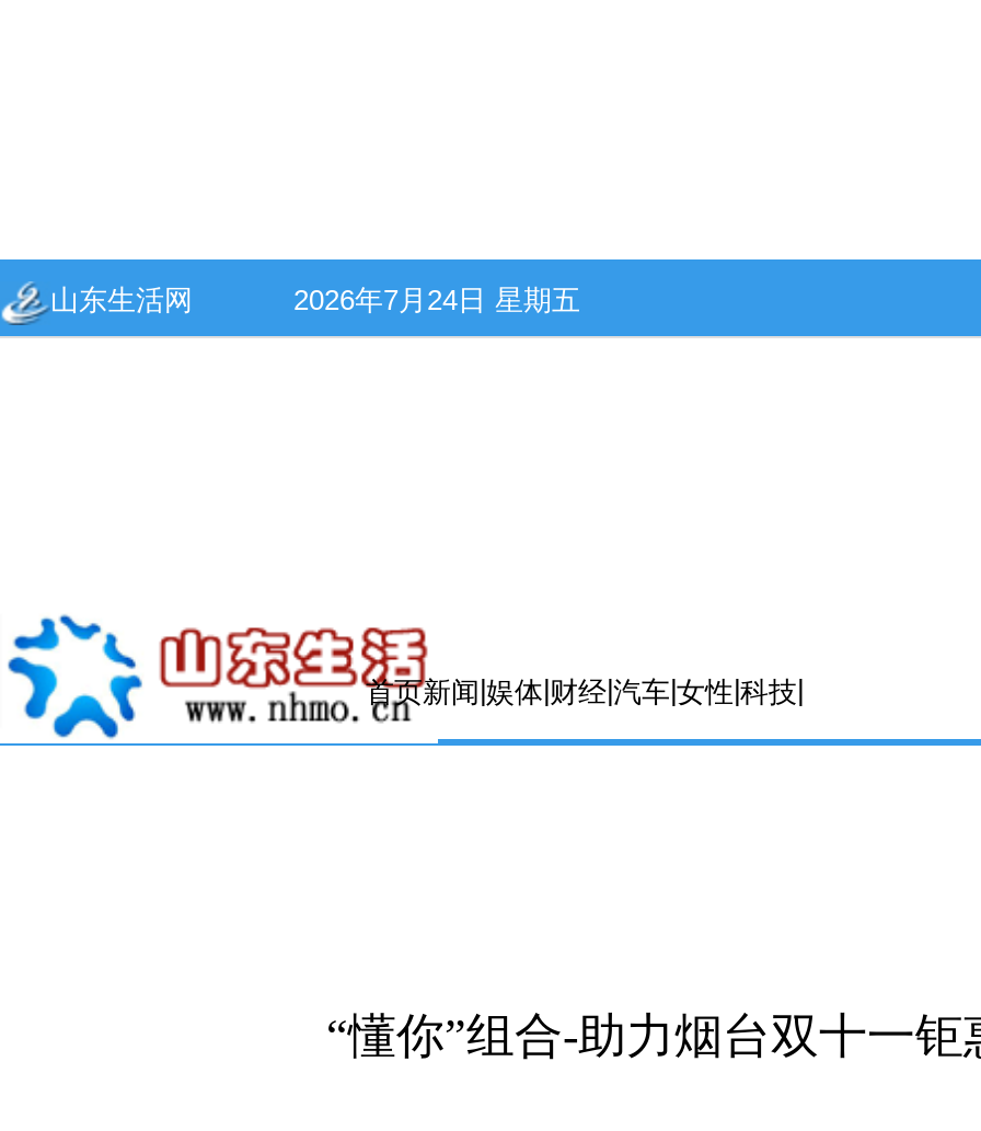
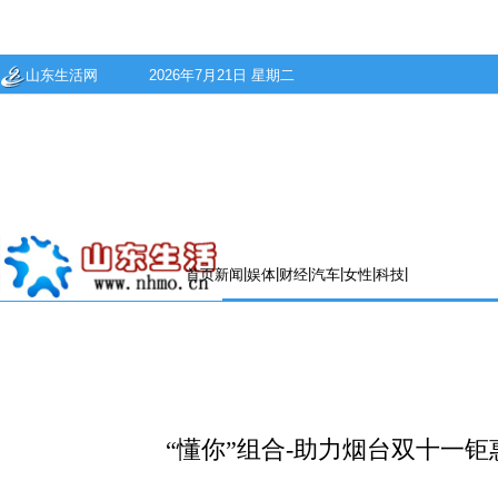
[293,284,580,316] 2026年7月24日 星期五 -> [149,67,295,84] 2026年7月21日 星期二

